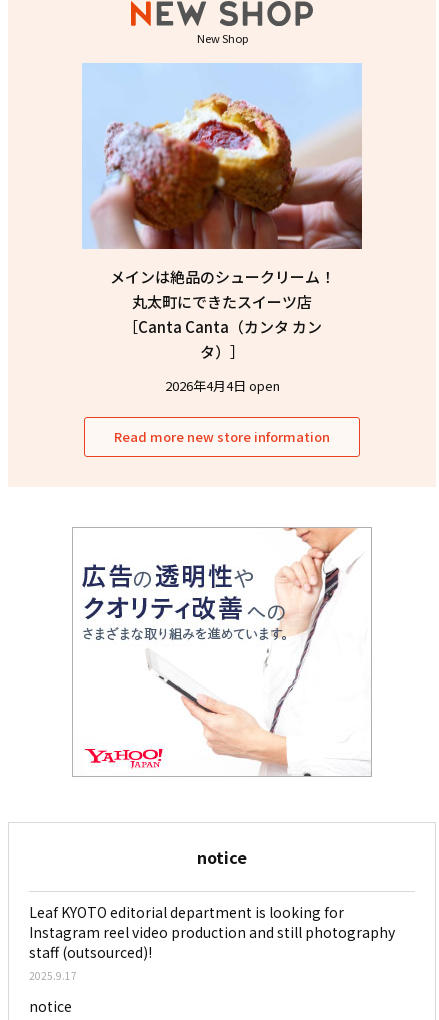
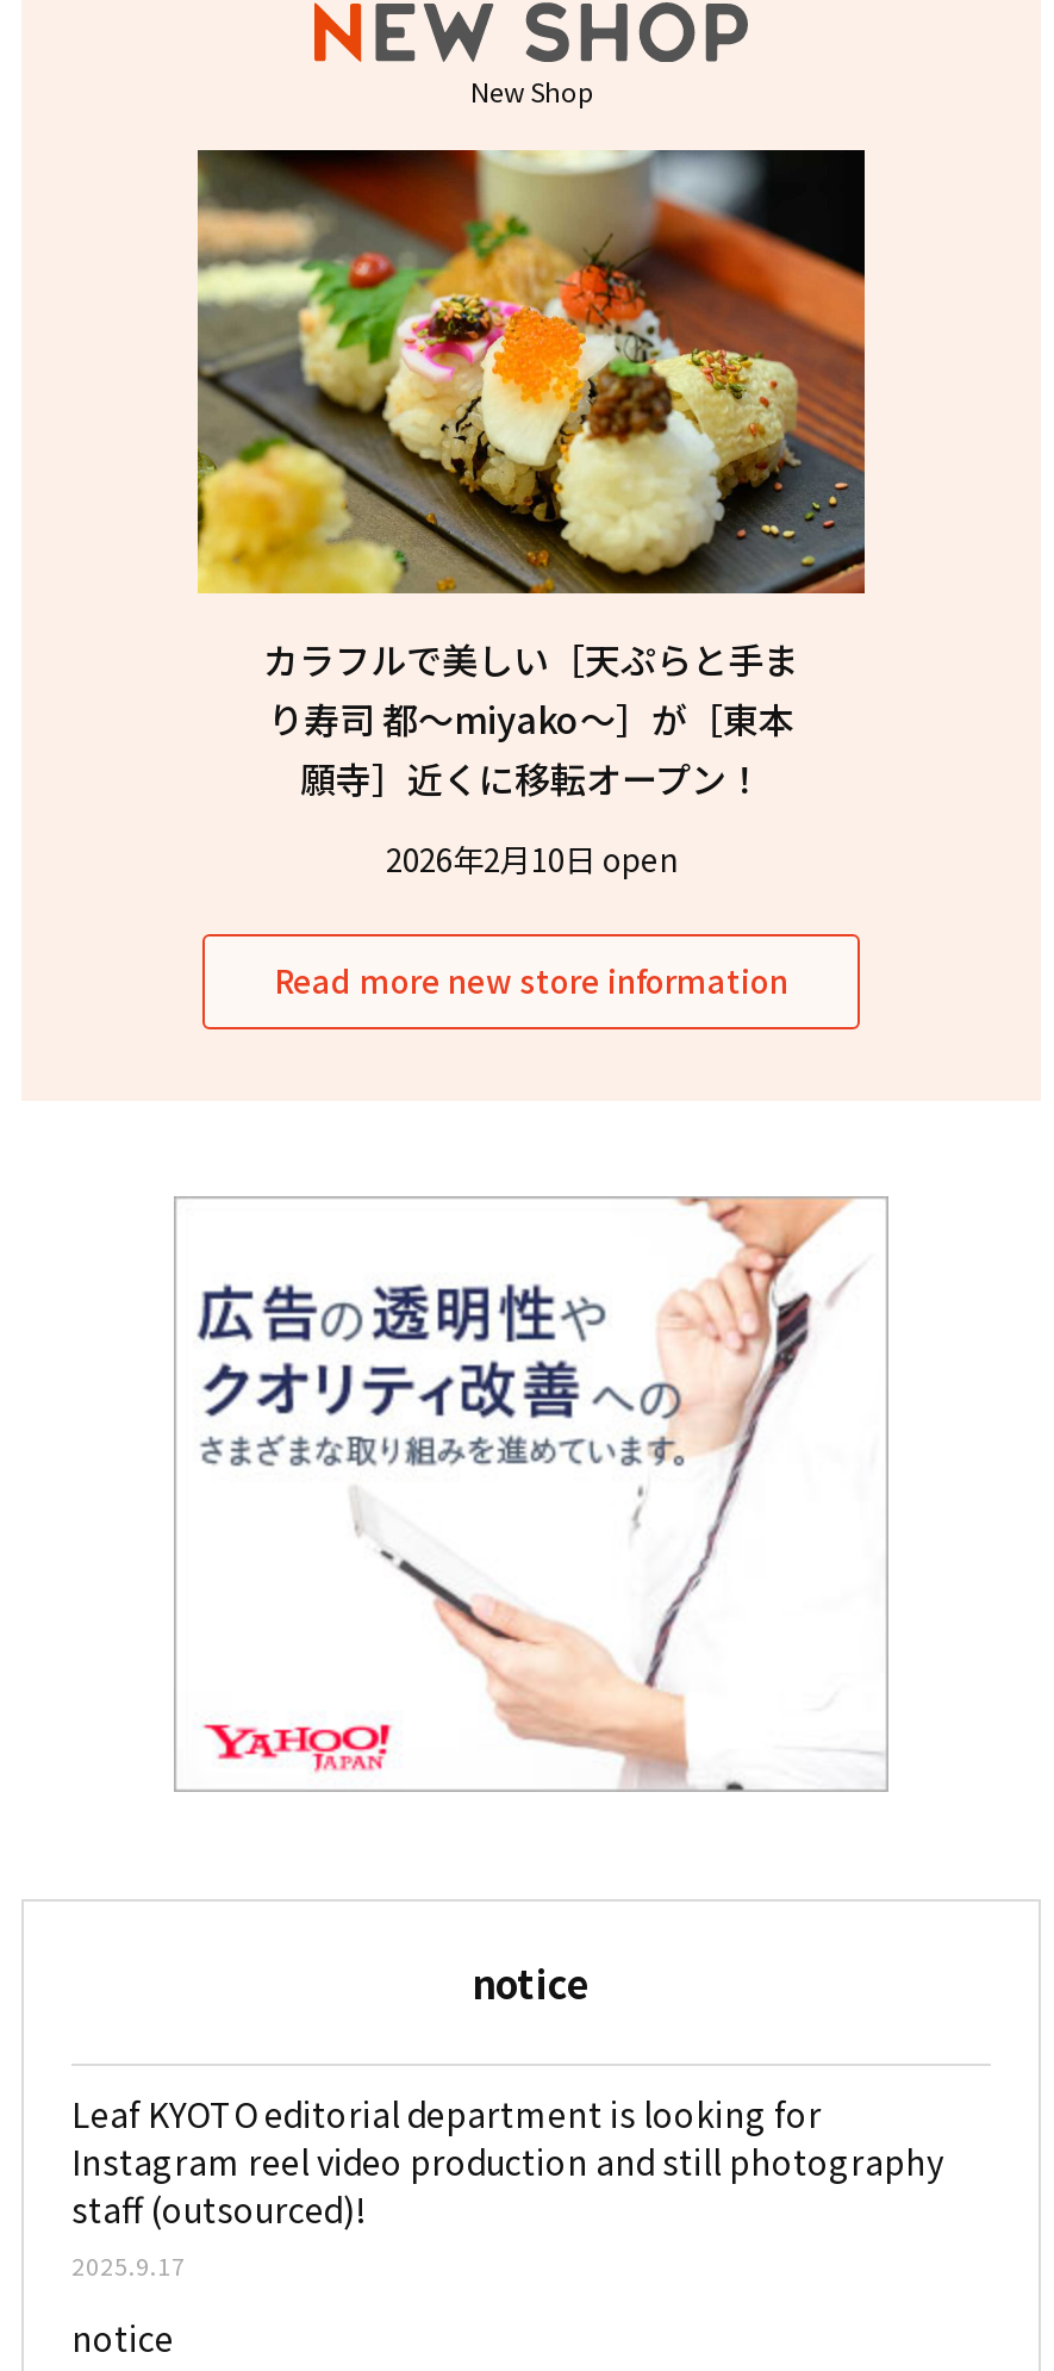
[82,63,362,362] [image] | メインは絶品のシュークリーム！ | 丸太町にできたスイーツ店 | ［Canta Canta（カンタ カン | タ）］ -> [195,148,867,804] [image] | カラフルで美しい［天ぷらと手ま | り寿司 都〜miyako〜］が［東本 | 願寺］近くに移転オープン！
[164,376,279,395] 2026年4月4日 open -> [386,837,676,882] 2026年2月10日 open

